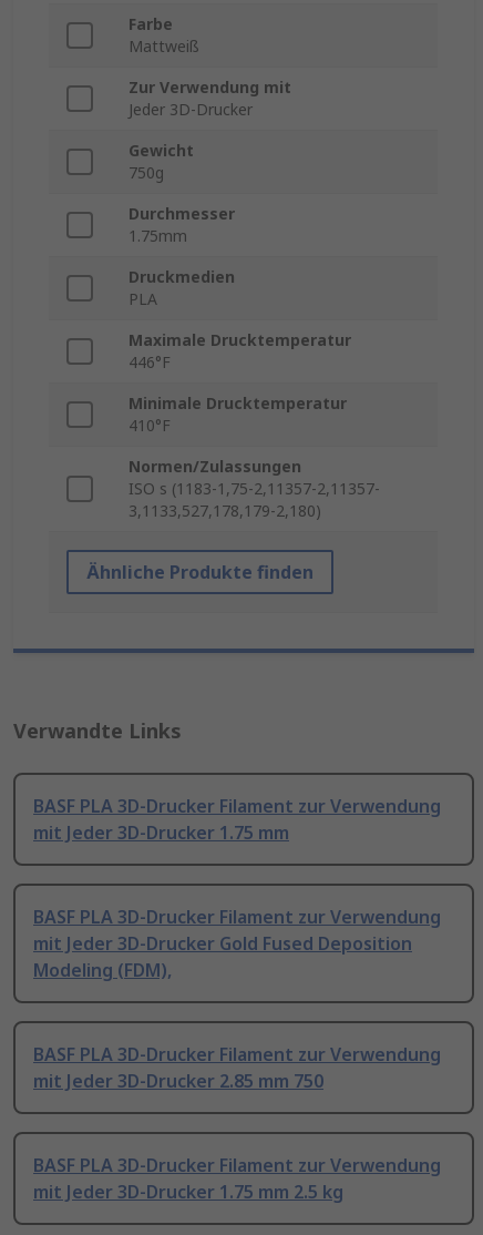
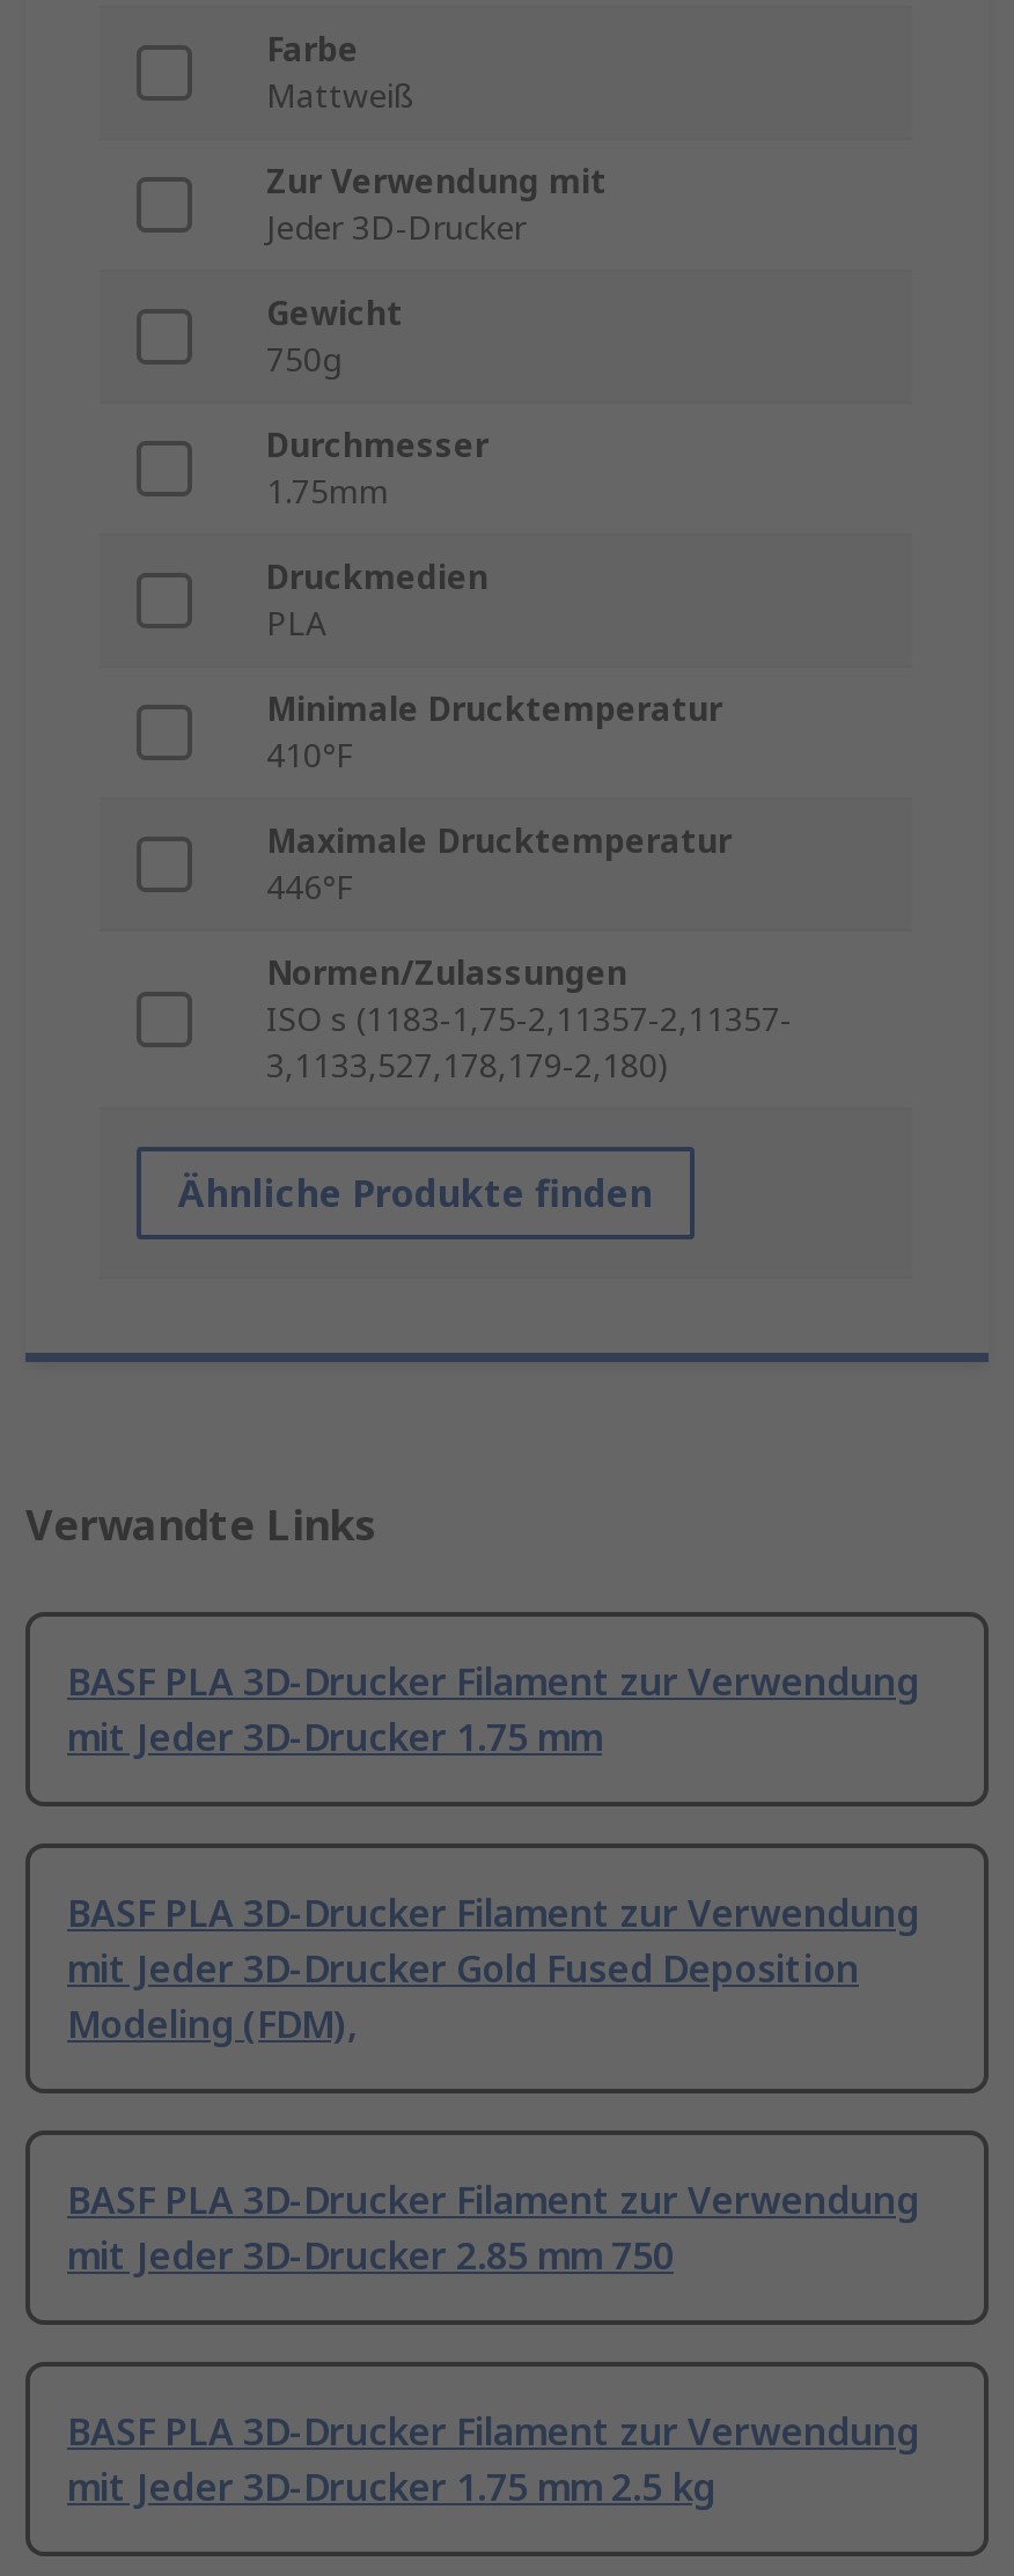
moved [129,330,351,373] -> [266,819,732,910]: Maximale Drucktemperatur | 446°F
moved [129,393,347,436] -> [266,687,722,778]: Minimale Drucktemperatur | 410°F

